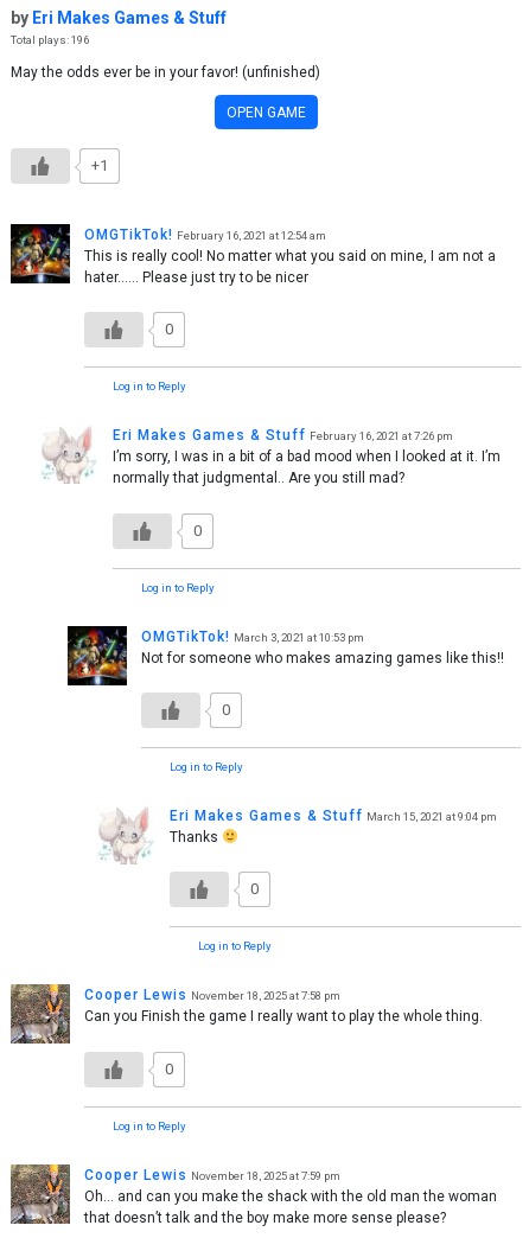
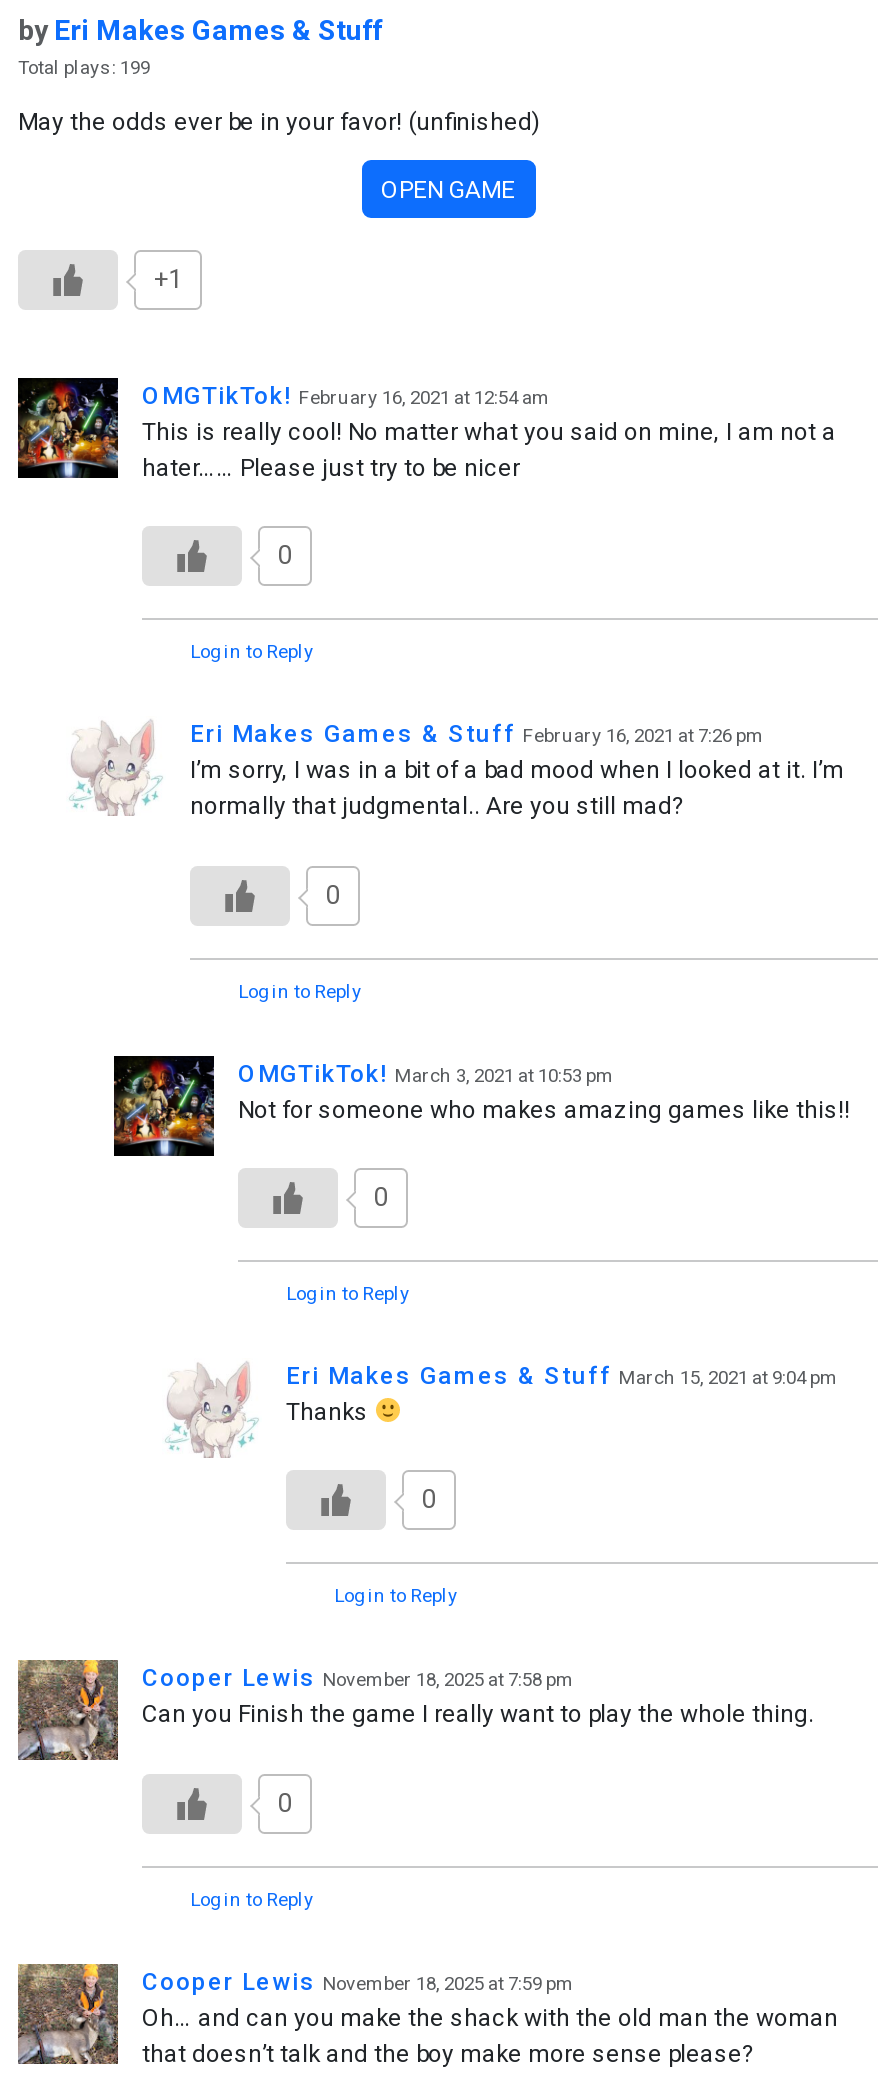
[11,33,89,46] Total plays: 196 -> [18,55,150,77] Total plays: 199

